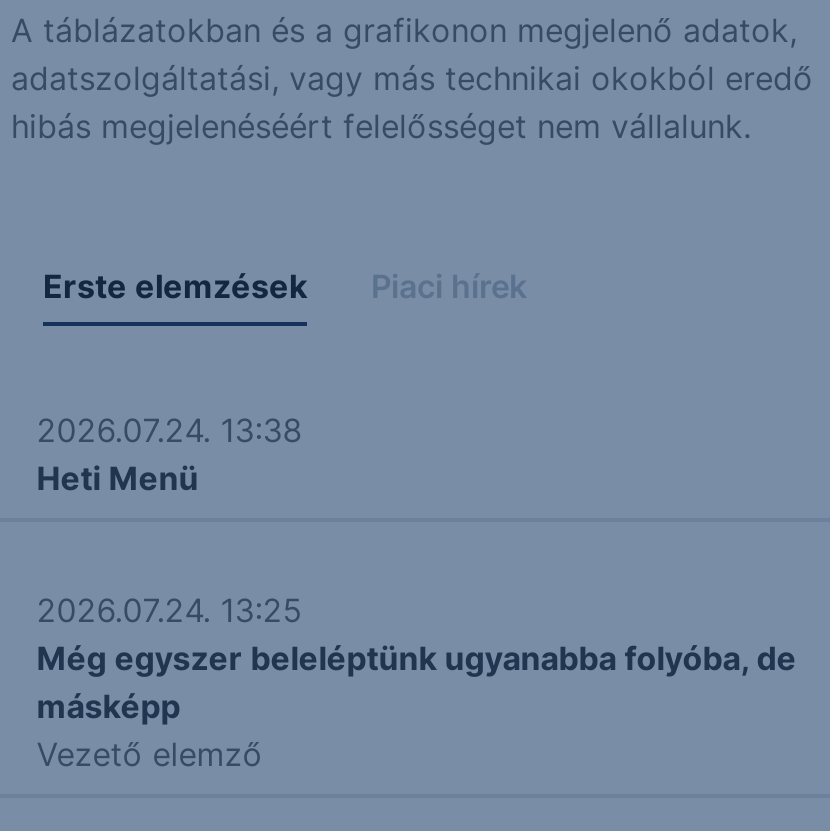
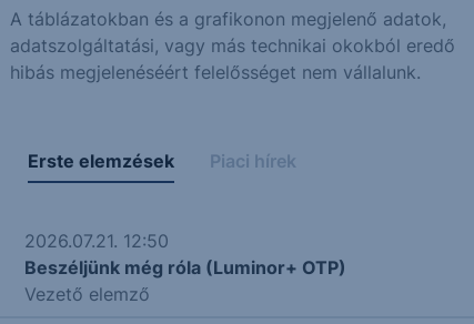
[37,409,797,725] 2026.07.24. 13:38 | Heti Menü | 2026.07.24. 13:25 | Még egyszer beleléptünk ugyanabba folyóba, de | másképp -> [24,229,346,278] 2026.07.21. 12:50 | Beszéljünk még róla (Luminor+ OTP)

